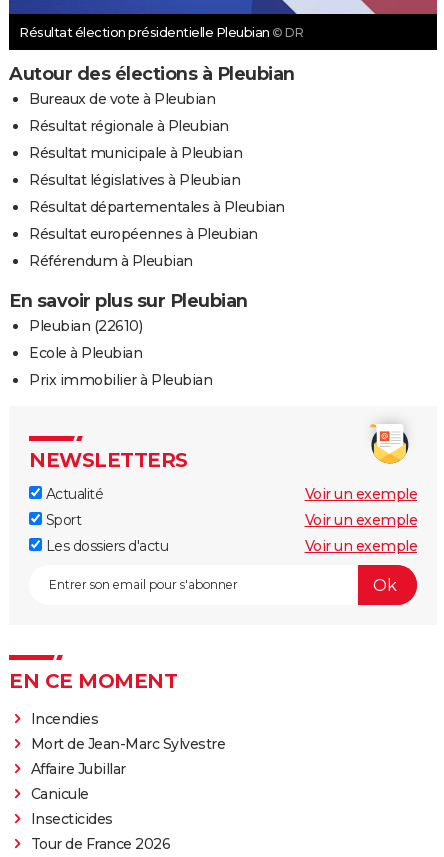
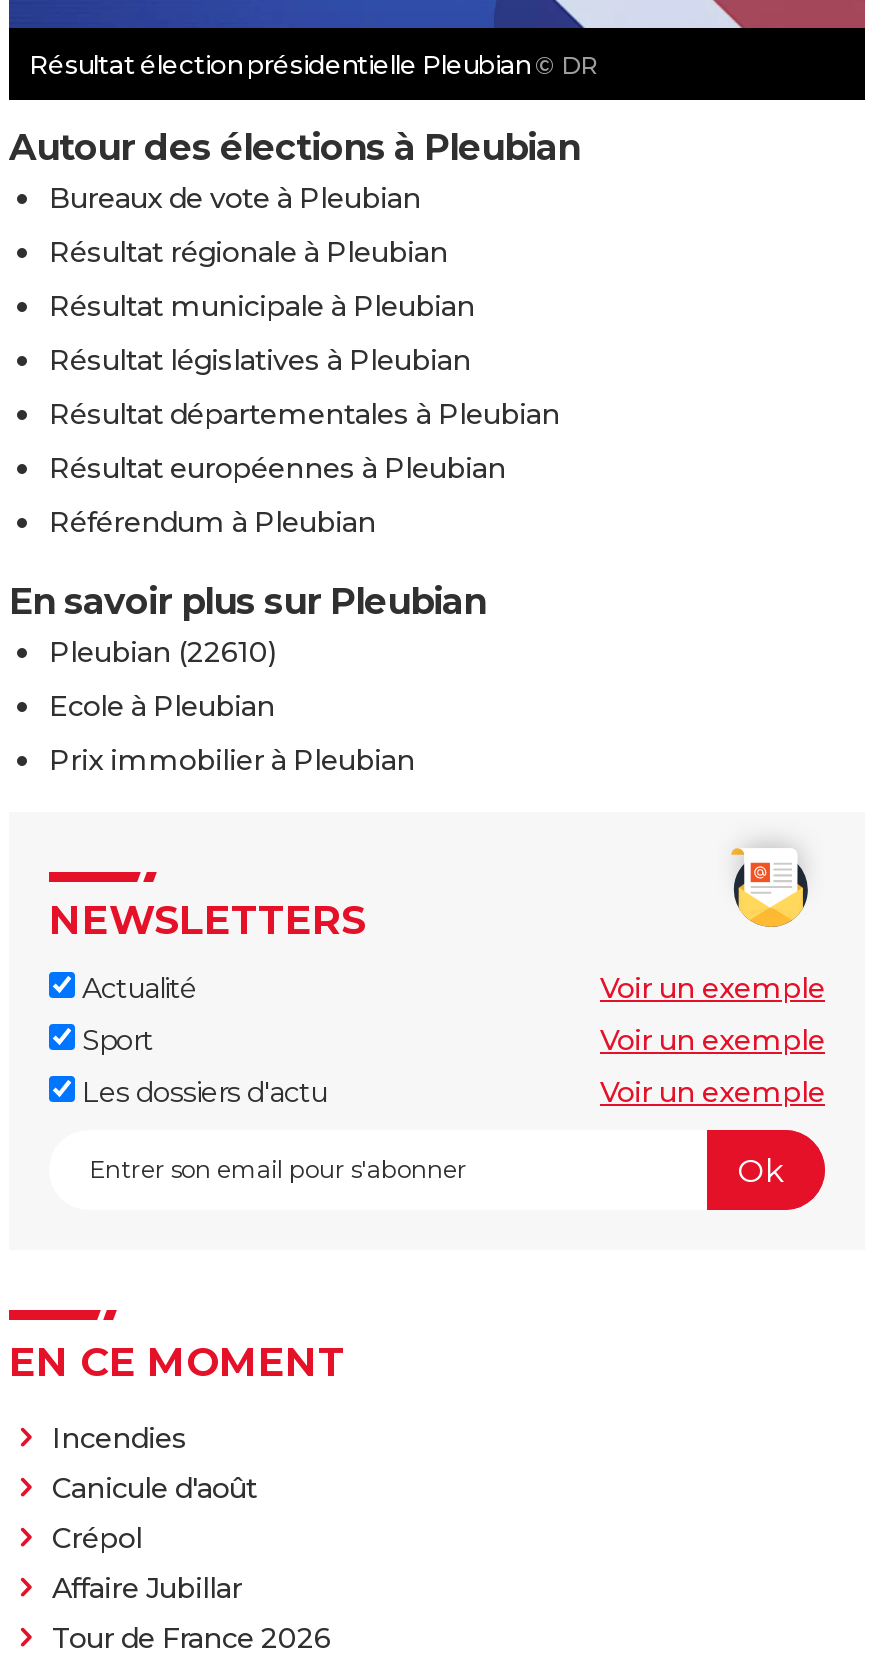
[30,735,225,753] Mort de Jean-Marc Sylvestre -> [52,1471,257,1557] Canicule d'août | Crépol
moved [30,760,125,778] -> [52,1571,242,1607]: Affaire Jubillar
[30,785,112,828] Canicule | Insecticides -> none

